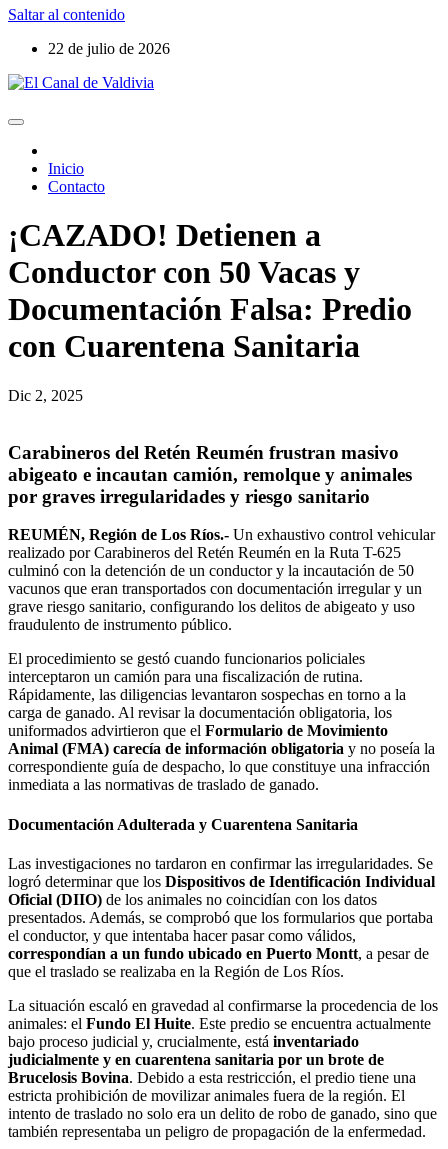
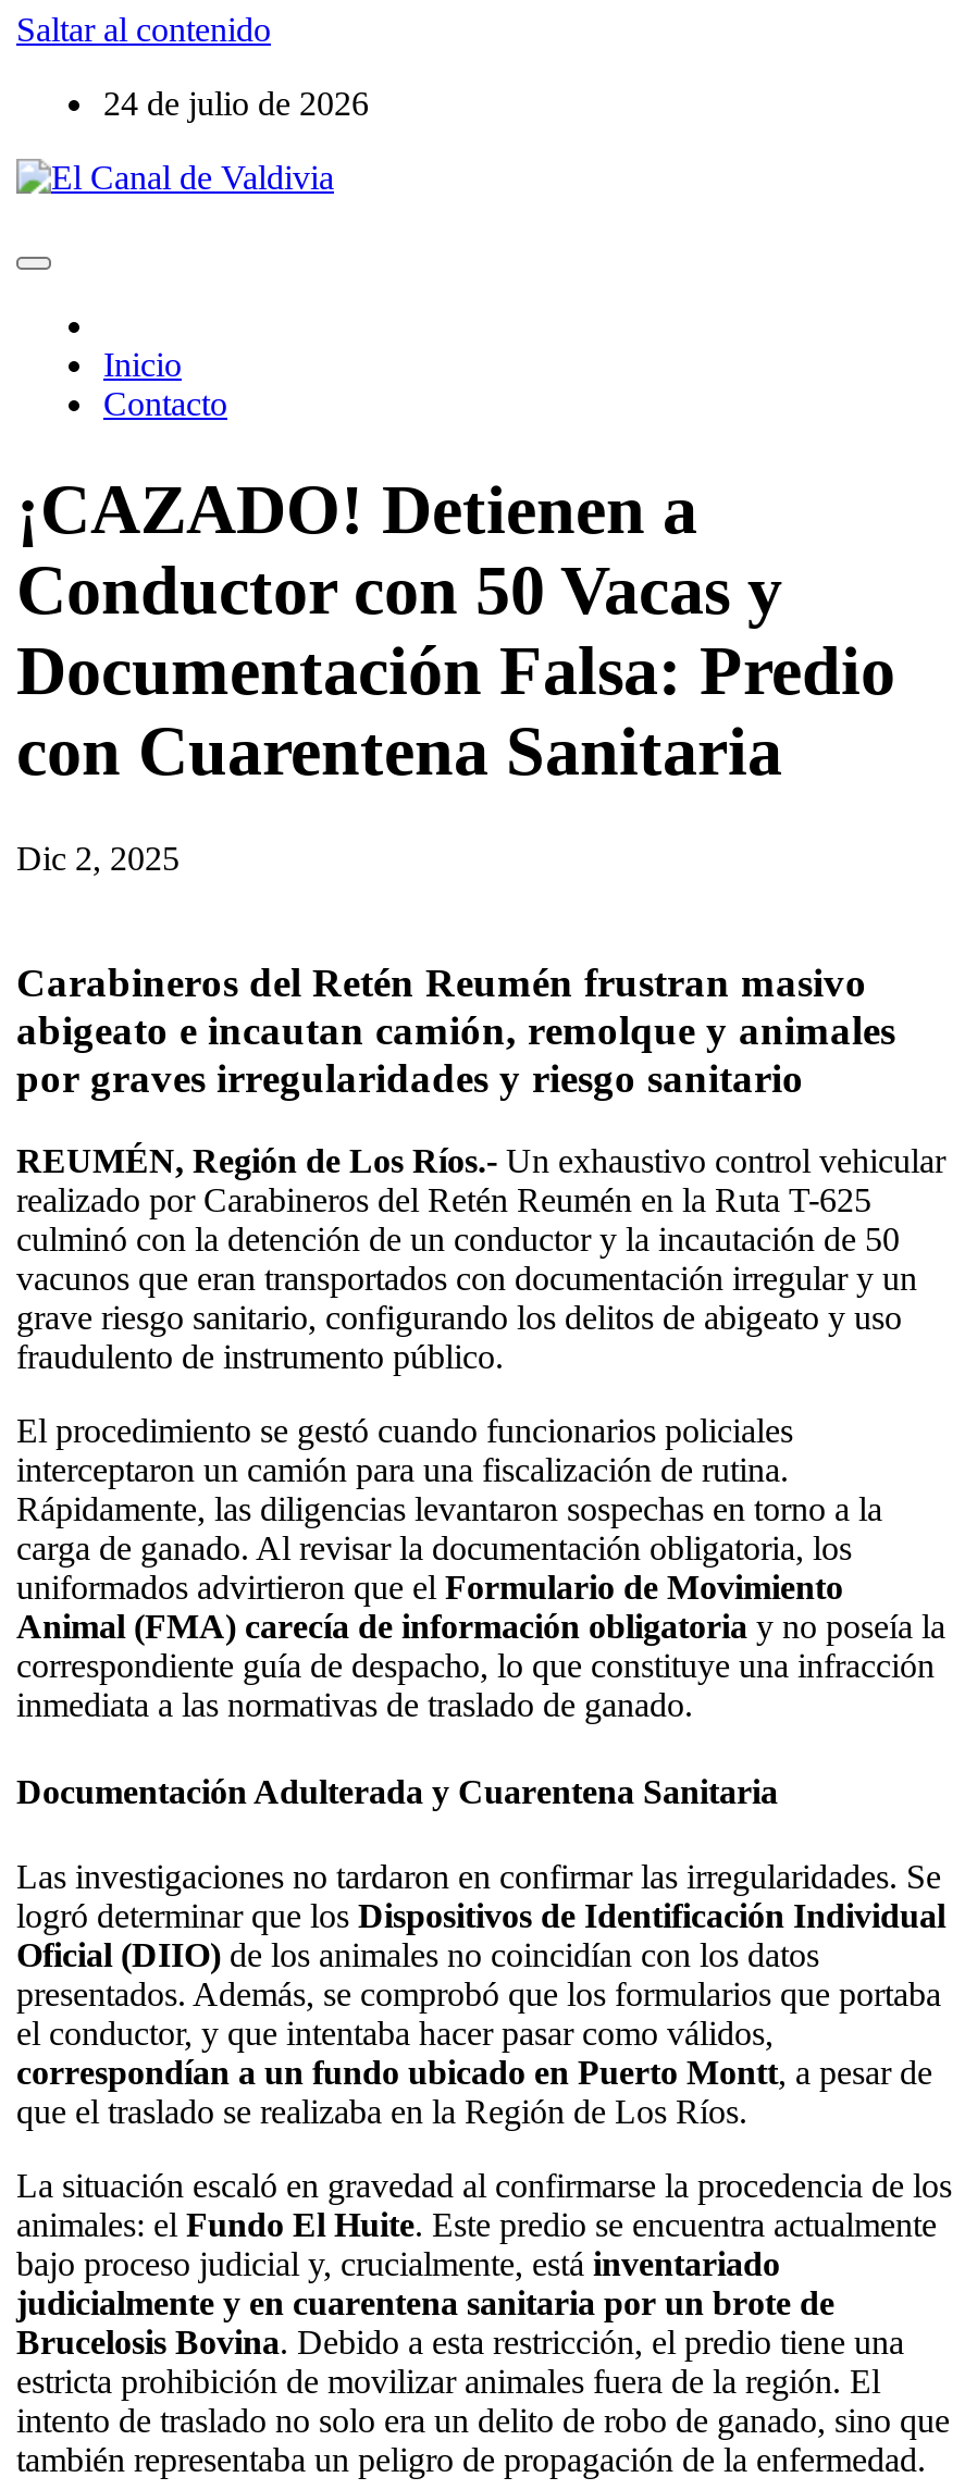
[48,40,170,57] 22 de julio de 2026 -> [103,85,369,122] 24 de julio de 2026

